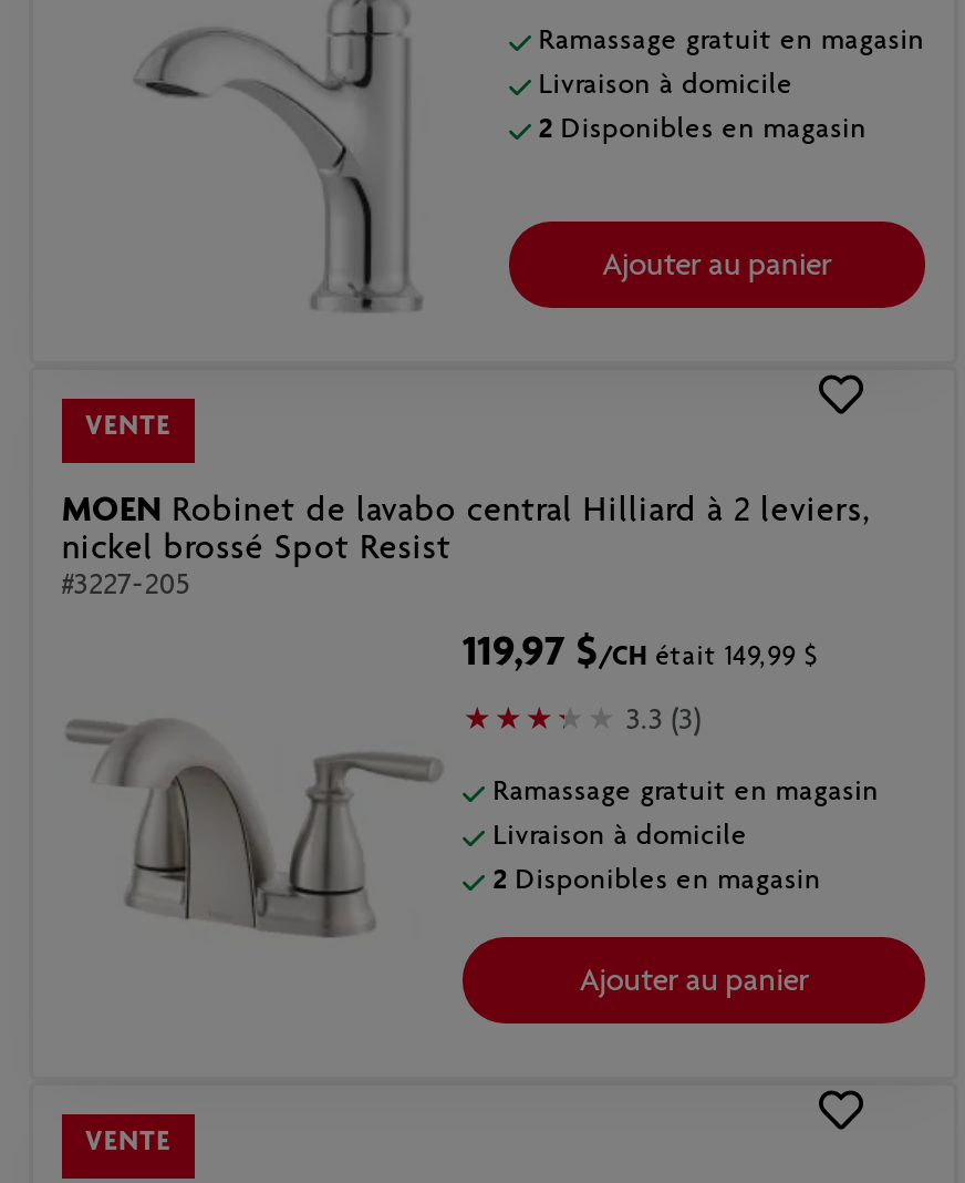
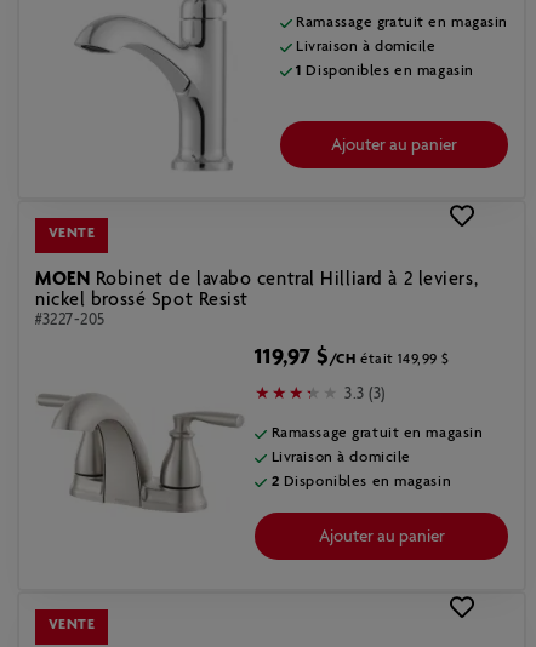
[538,112,867,148] 2 Disponibles en magasin -> [296,61,474,81] 1 Disponibles en magasin

